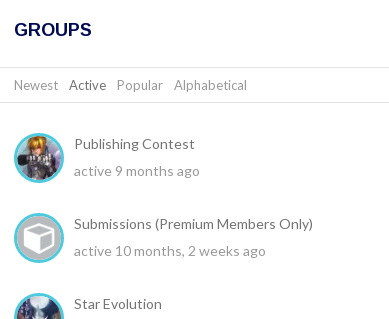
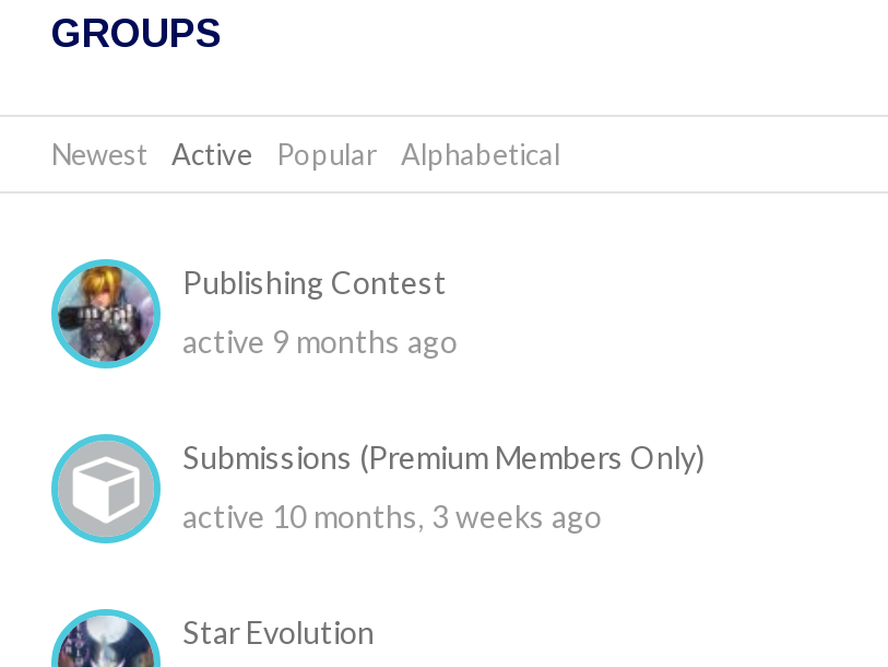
[74,241,266,258] active 10 months, 2 weeks ago -> [182,498,602,535] active 10 months, 3 weeks ago

